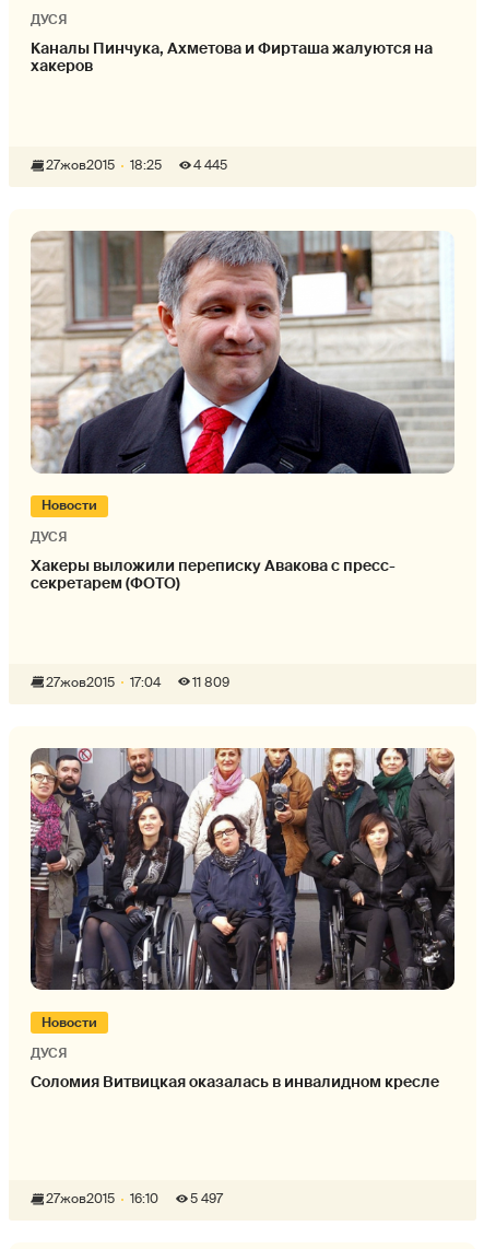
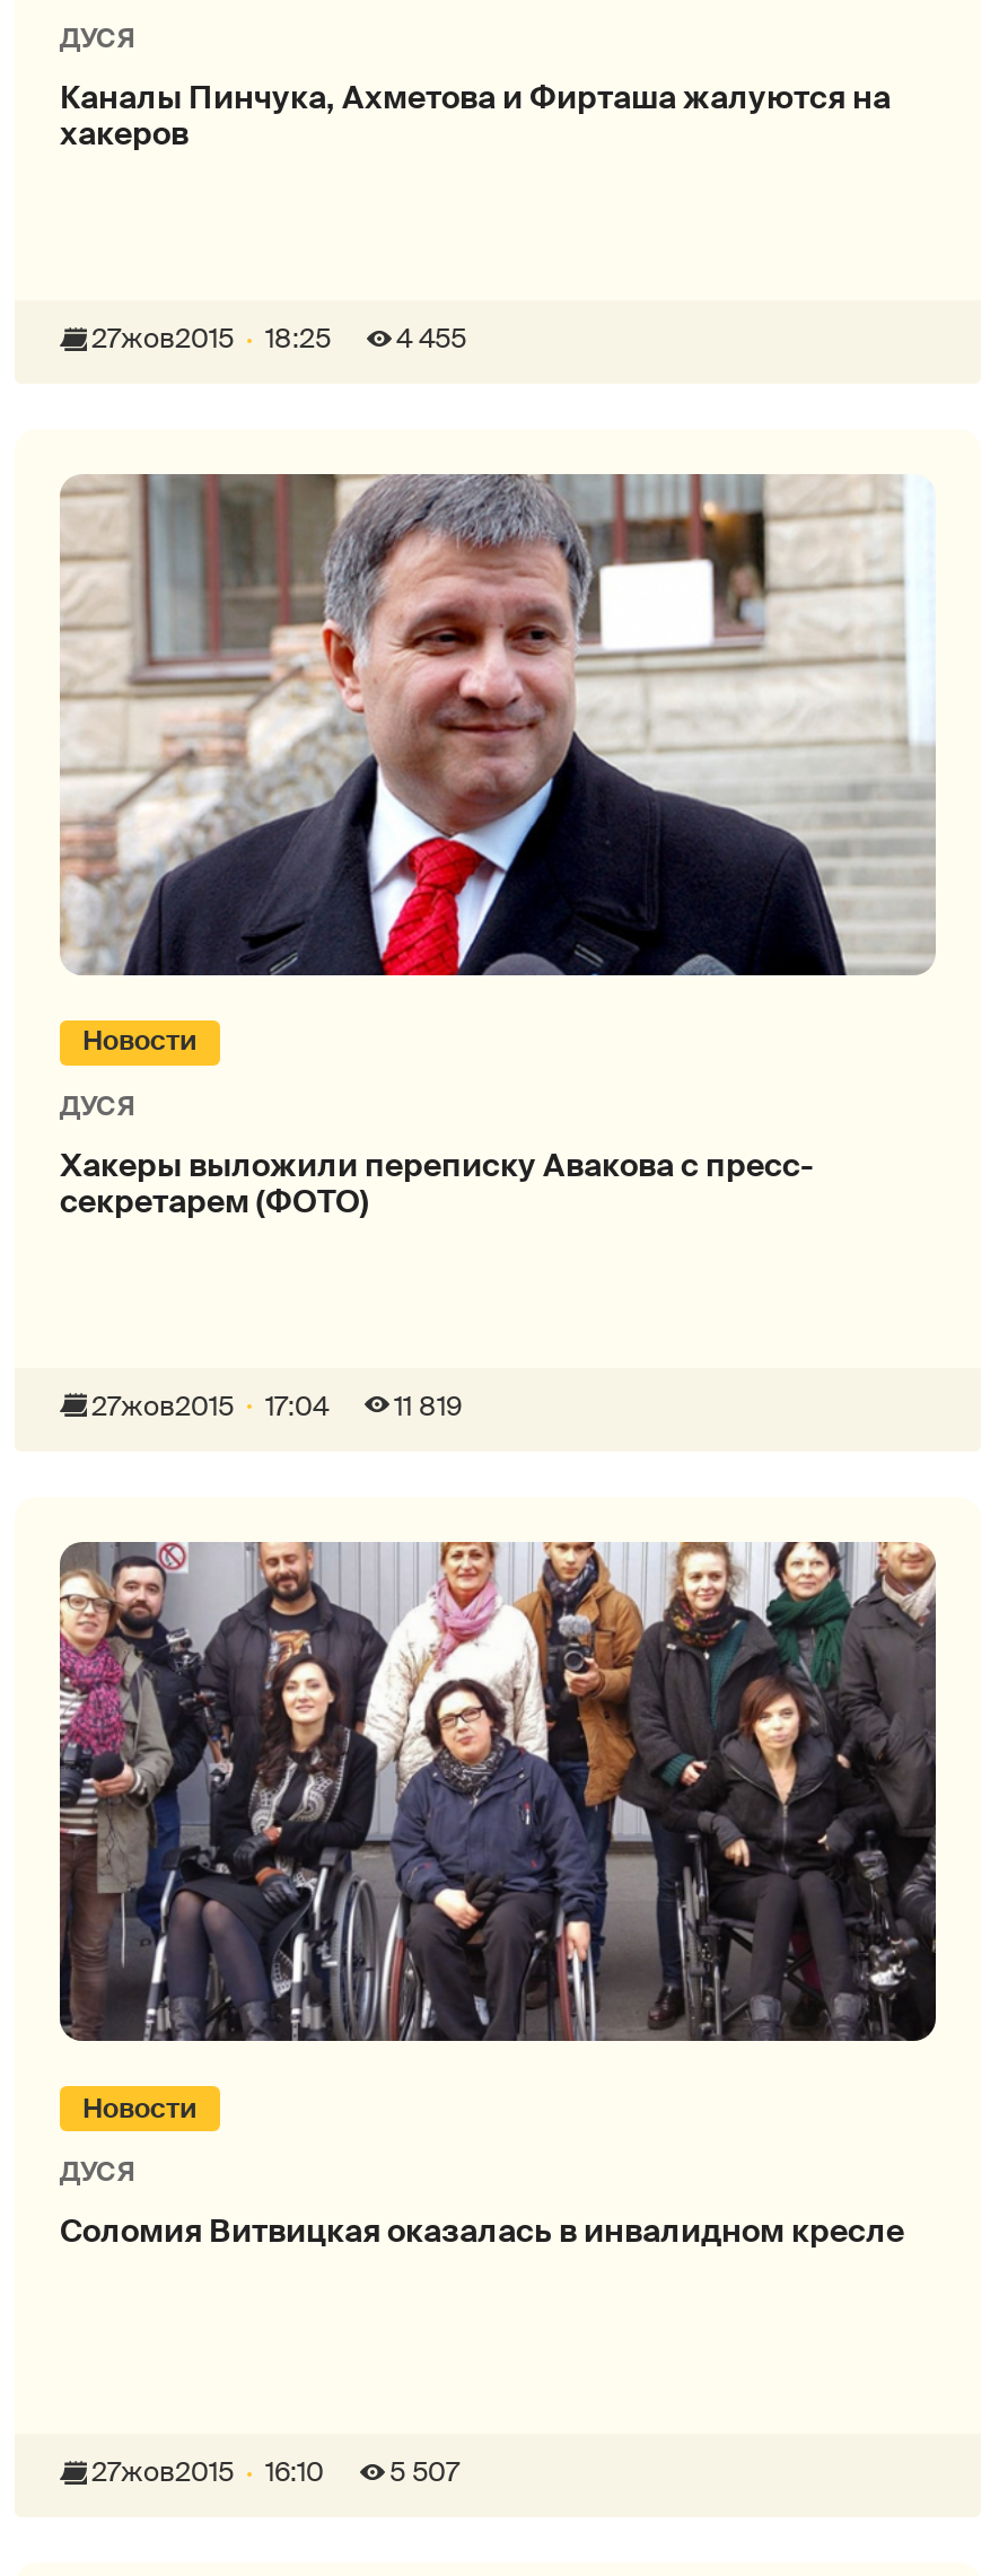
[46,157,227,174] 27жов2015 18:25 4 445 -> [91,321,466,357] 27жов2015 18:25 4 455
[192,673,229,691] 11 809 -> [394,1388,462,1424] 11 819
[46,1190,223,1208] 27жов2015 16:10 5 497 -> [91,2455,459,2491] 27жов2015 16:10 5 507

